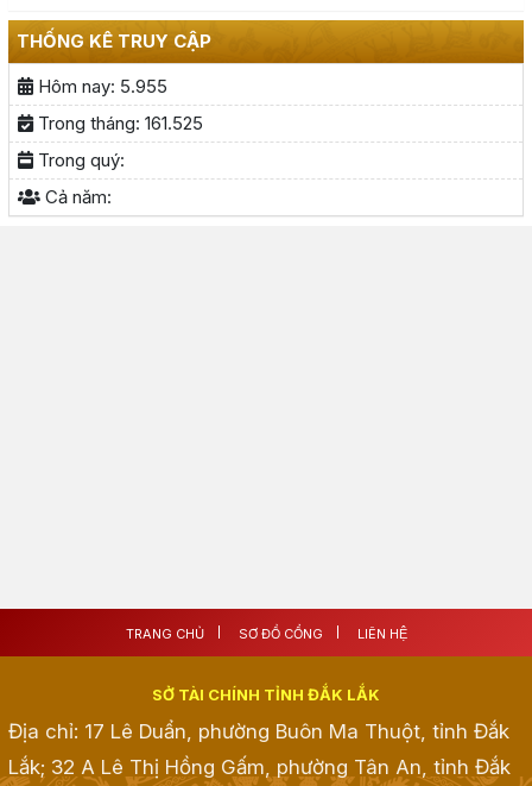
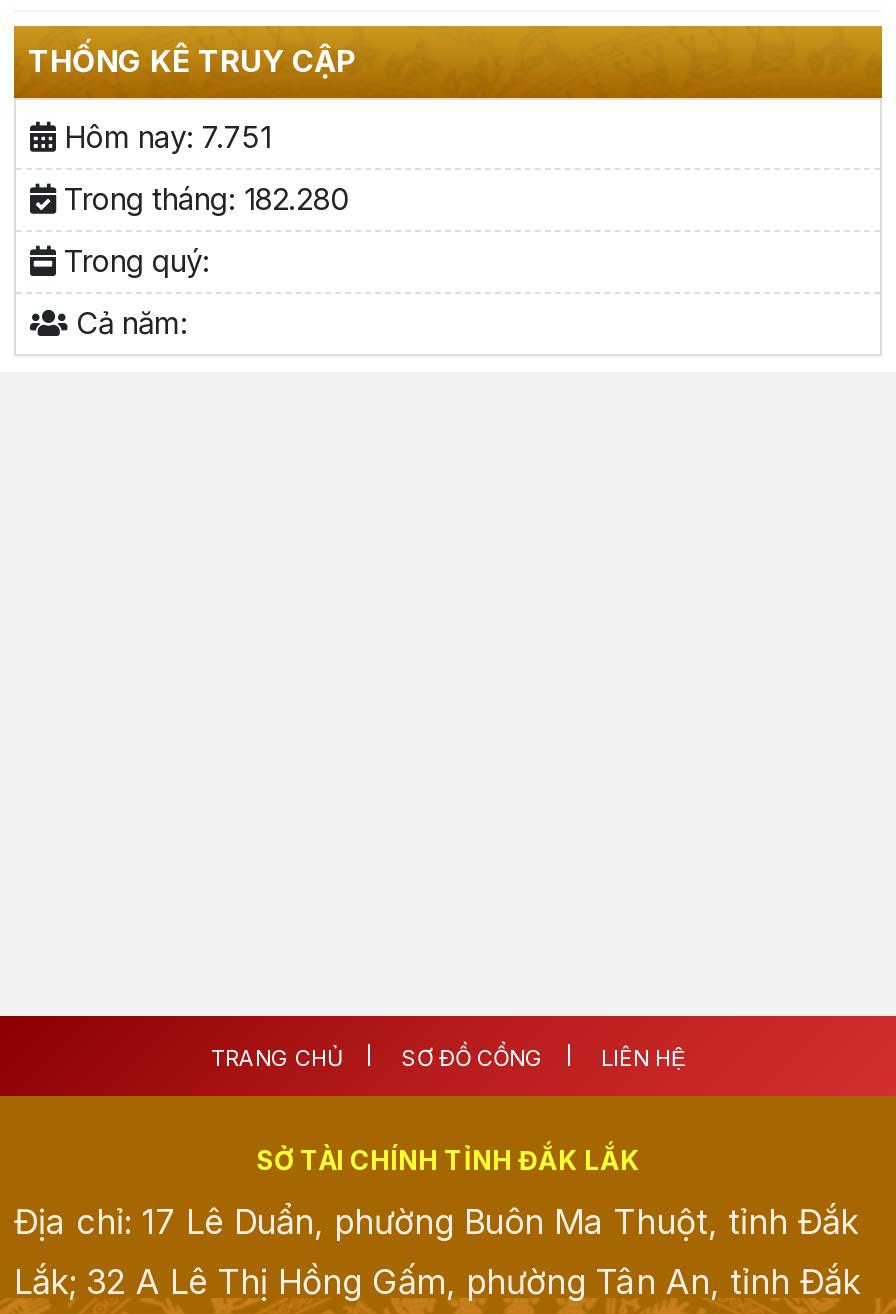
[33,76,167,98] Hôm nay: 5.955 -> [56,119,270,157] Hôm nay: 7.751
[33,112,203,135] Trong tháng: 161.525 -> [56,181,348,219] Trong tháng: 182.280

